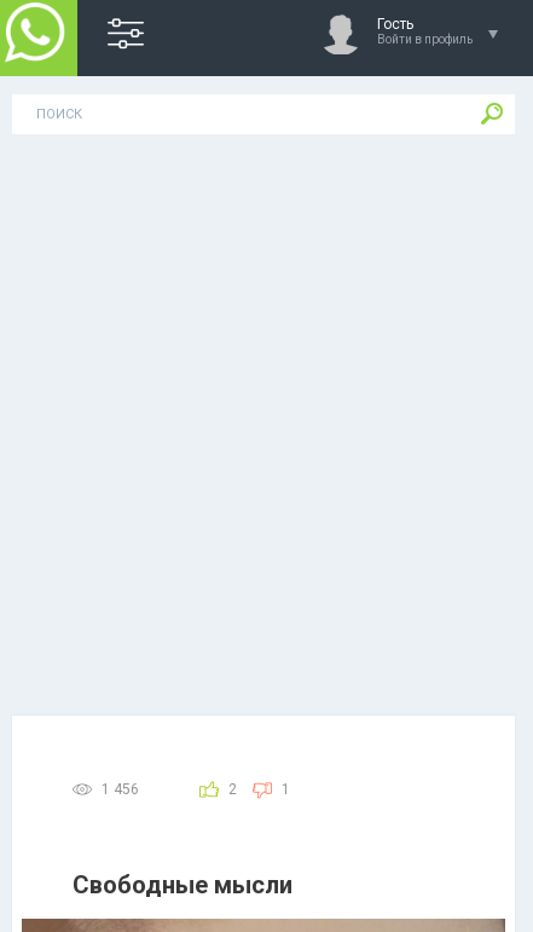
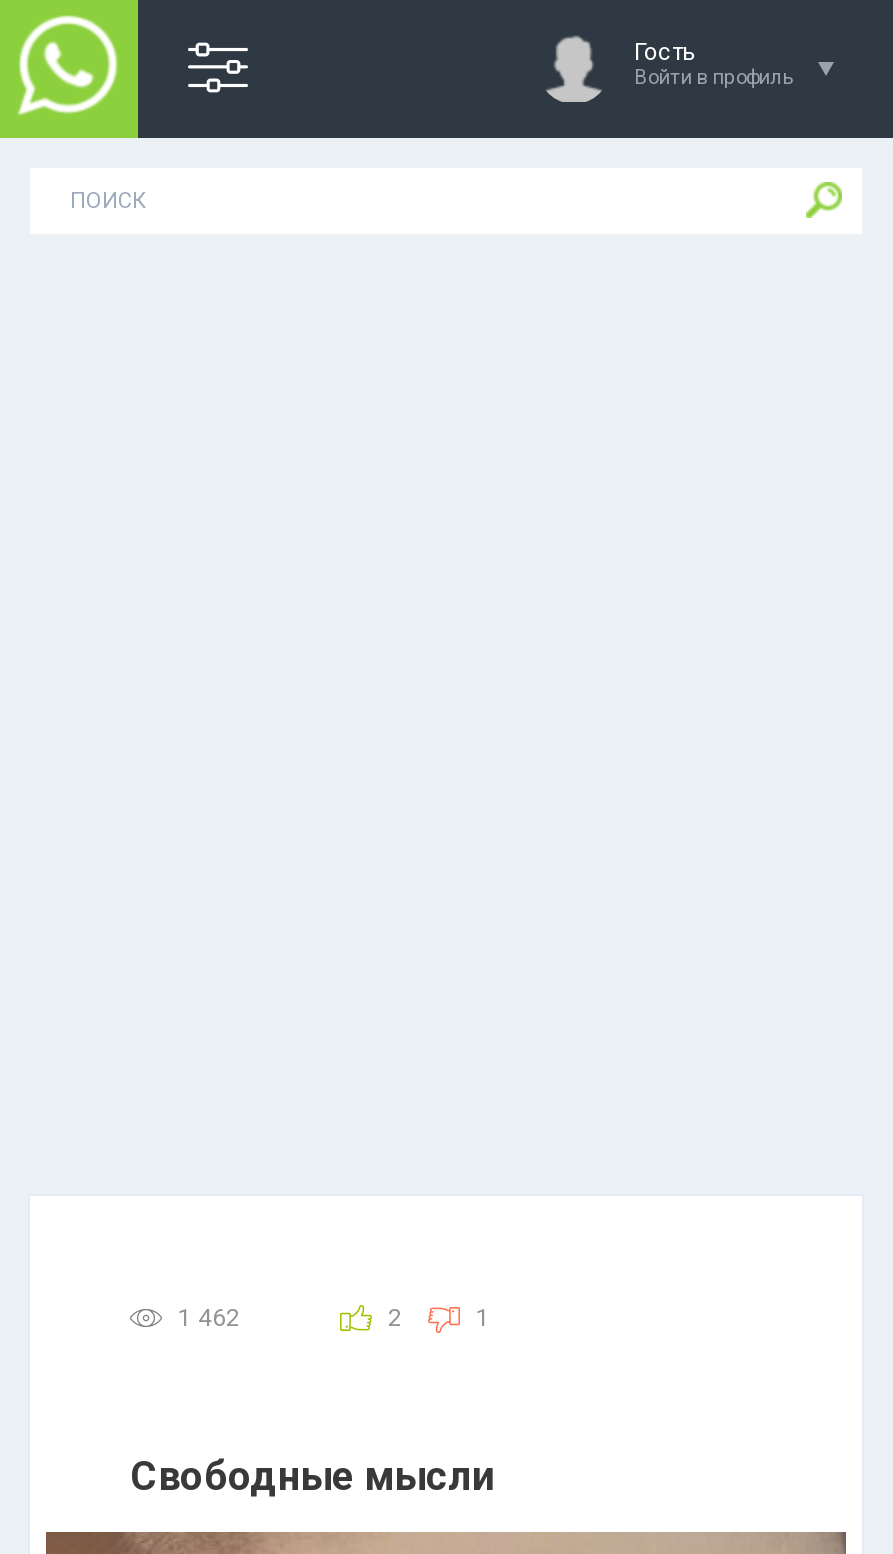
[102,781,139,798] 1 456 -> [178,1304,240,1332] 1 462

